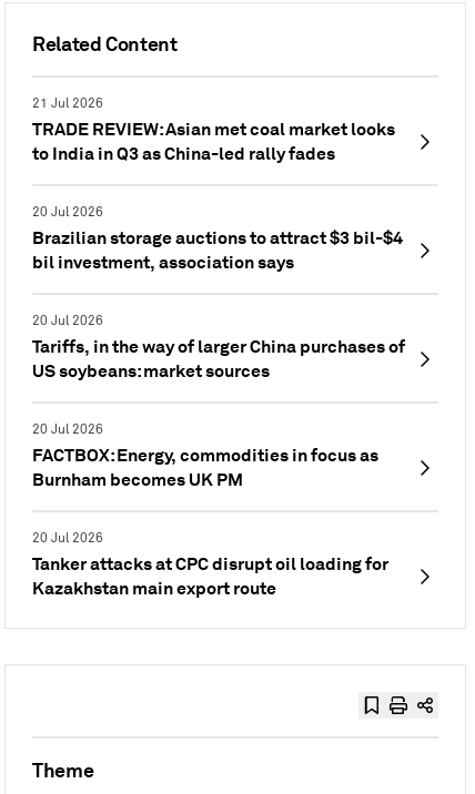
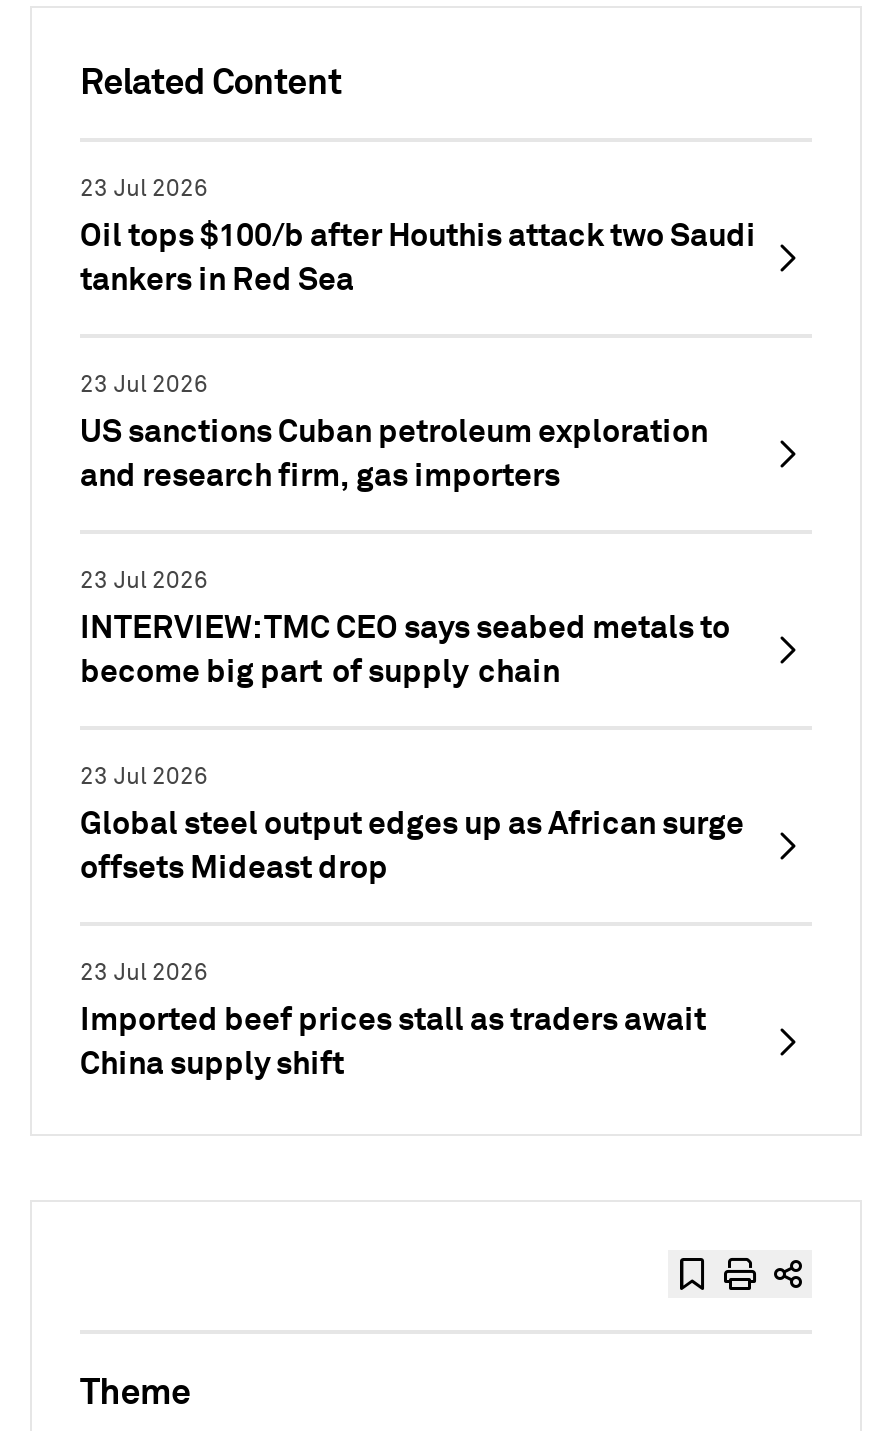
[32,95,395,165] 21 Jul 2026 | TRADE REVIEW: Asian met coal market looks | to India in Q3 as China-led rally fades -> [80,174,756,300] 23 Jul 2026 | Oil tops $100/b after Houthis attack two Saudi | tankers in Red Sea
[32,204,403,274] 20 Jul 2026 | Brazilian storage auctions to attract $3 bil-$4 | bil investment, association says -> [80,370,708,496] 23 Jul 2026 | US sanctions Cuban petroleum exploration | and research firm, gas importers
[32,312,405,382] 20 Jul 2026 | Tariffs, in the way of larger China purchases of | US soybeans: market sources -> [80,566,730,692] 23 Jul 2026 | INTERVIEW: TMC CEO says seabed metals to | become big part of supply chain
[32,421,378,491] 20 Jul 2026 | FACTBOX: Energy, commodities in focus as | Burnham becomes UK PM -> [80,762,744,888] 23 Jul 2026 | Global steel output edges up as African surge | offsets Mideast drop
[32,530,388,600] 20 Jul 2026 | Tanker attacks at CPC disrupt oil loading for | Kazakhstan main export route -> [80,958,706,1084] 23 Jul 2026 | Imported beef prices stall as traders await | China supply shift

